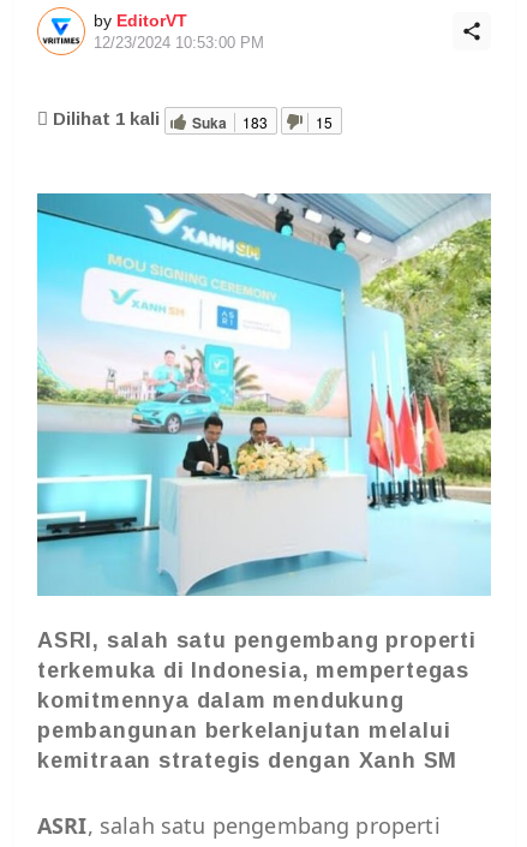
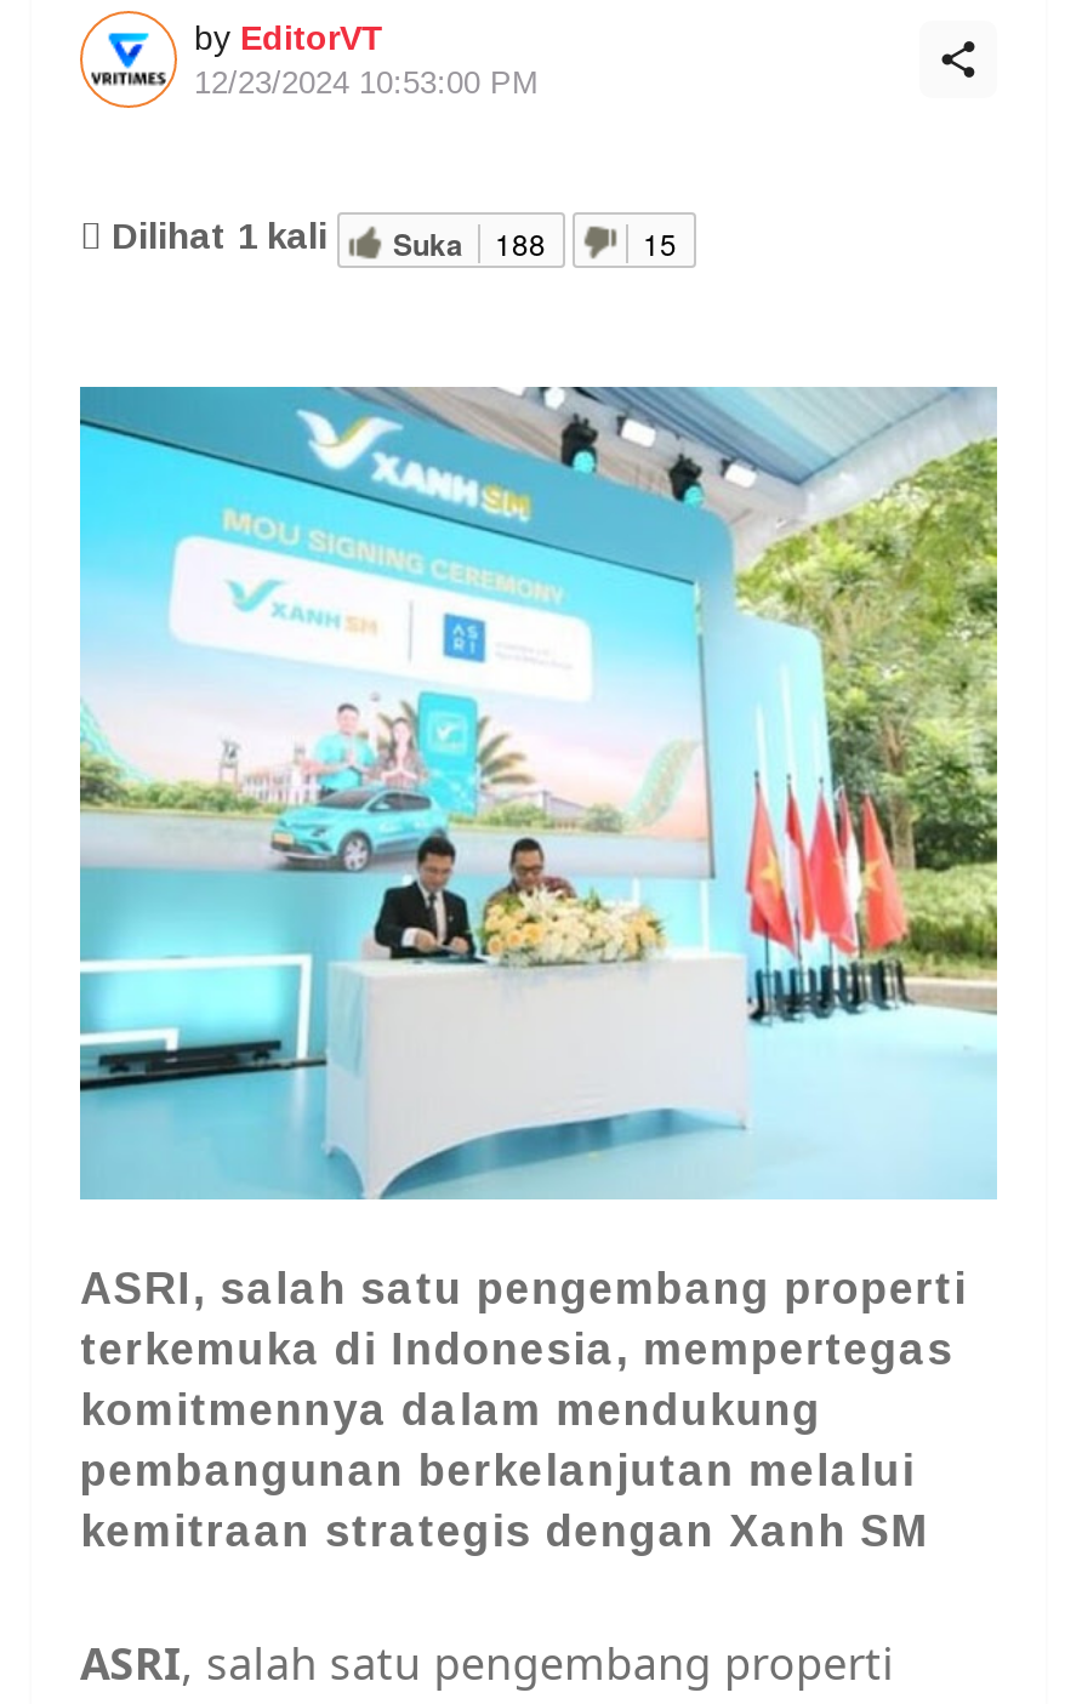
[48,108,268,133] Dilihat 1 kali Suka 183 -> [102,215,546,265] Dilihat 1 kali Suka 188

